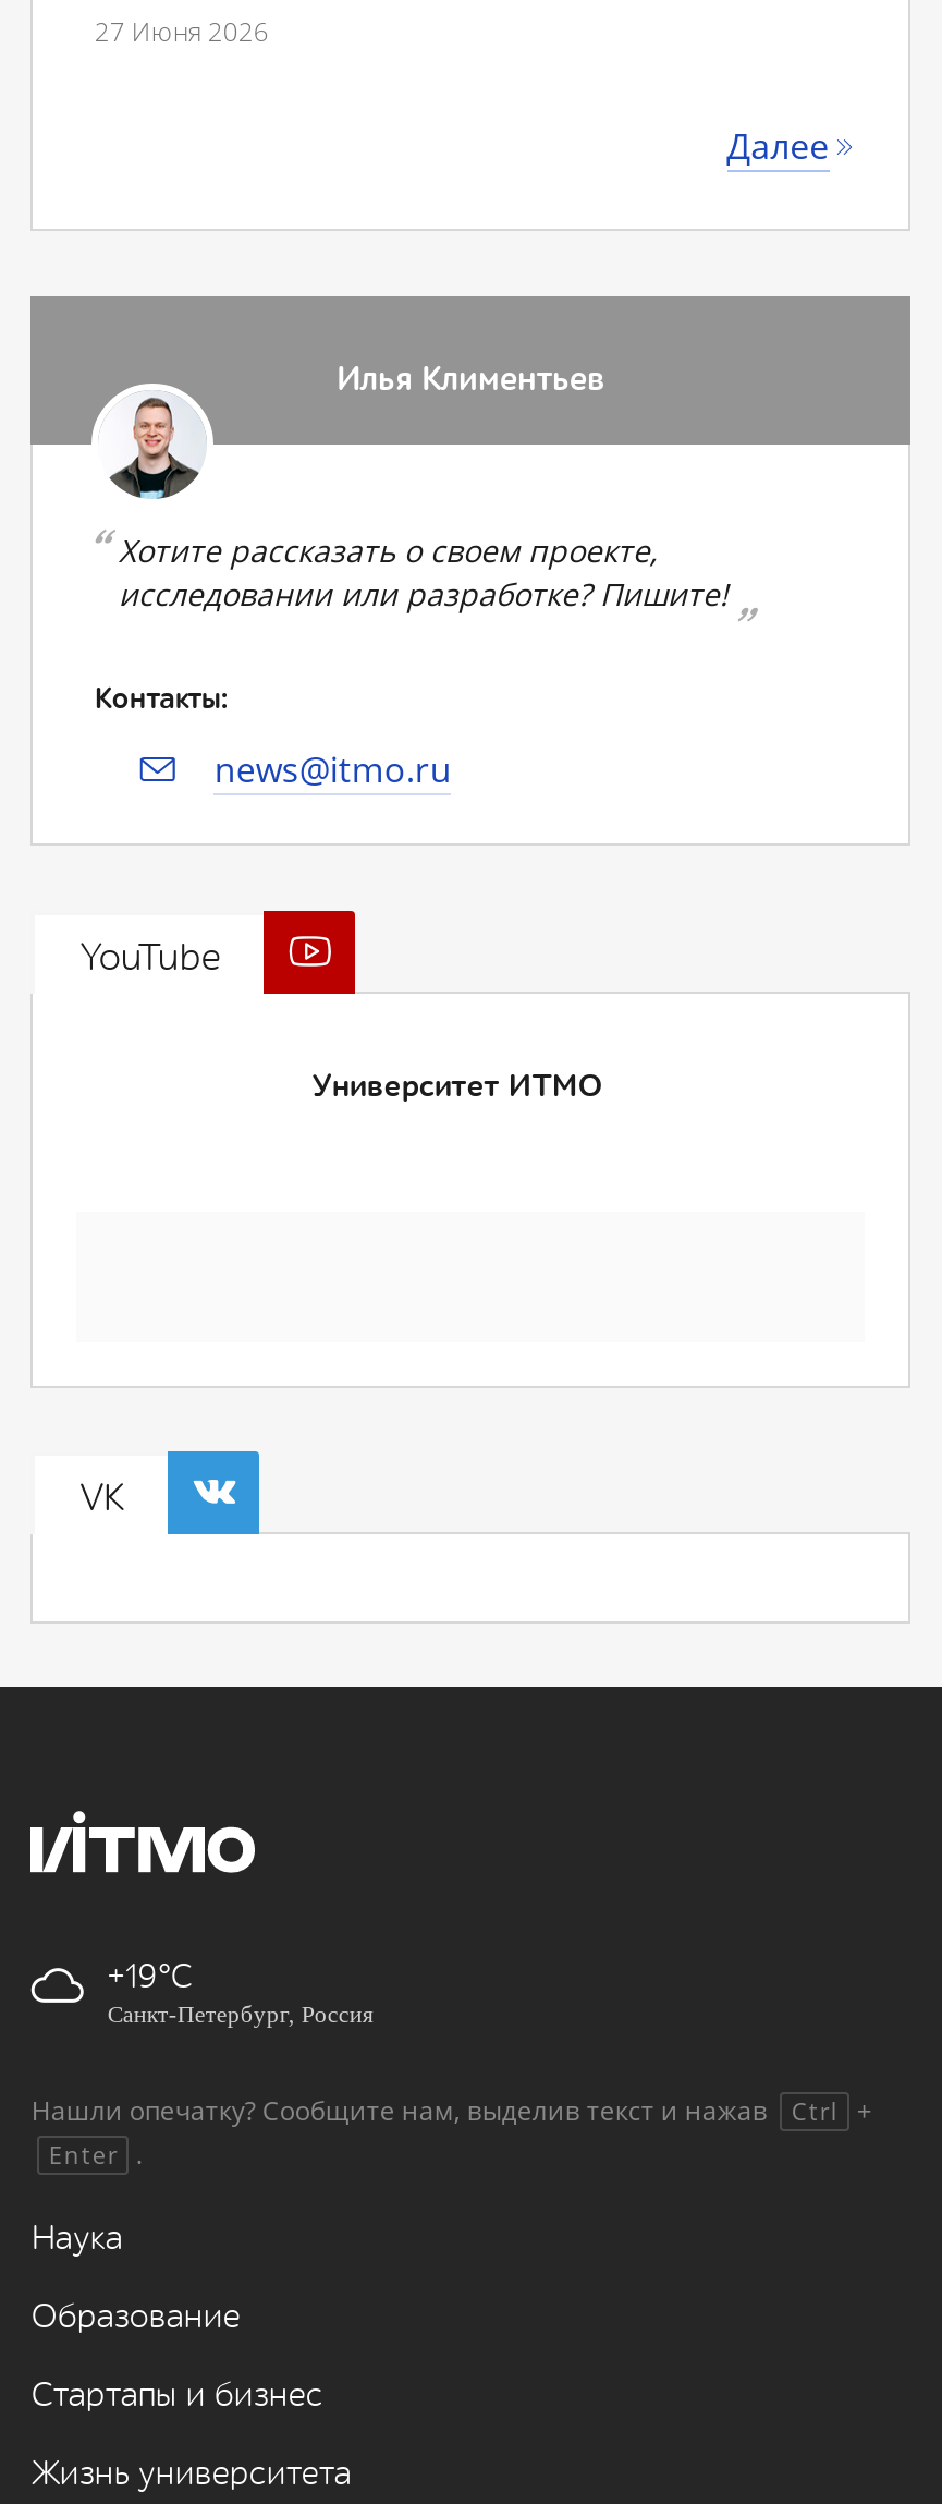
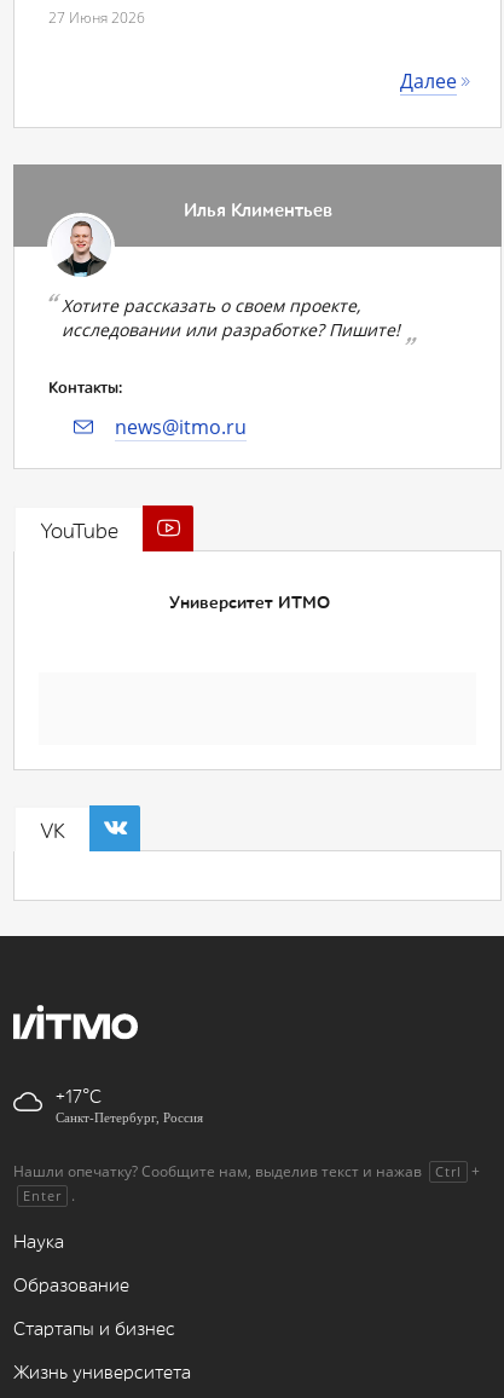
[108,1956,158,1998] +19 -> [56,1086,83,1109] +17

